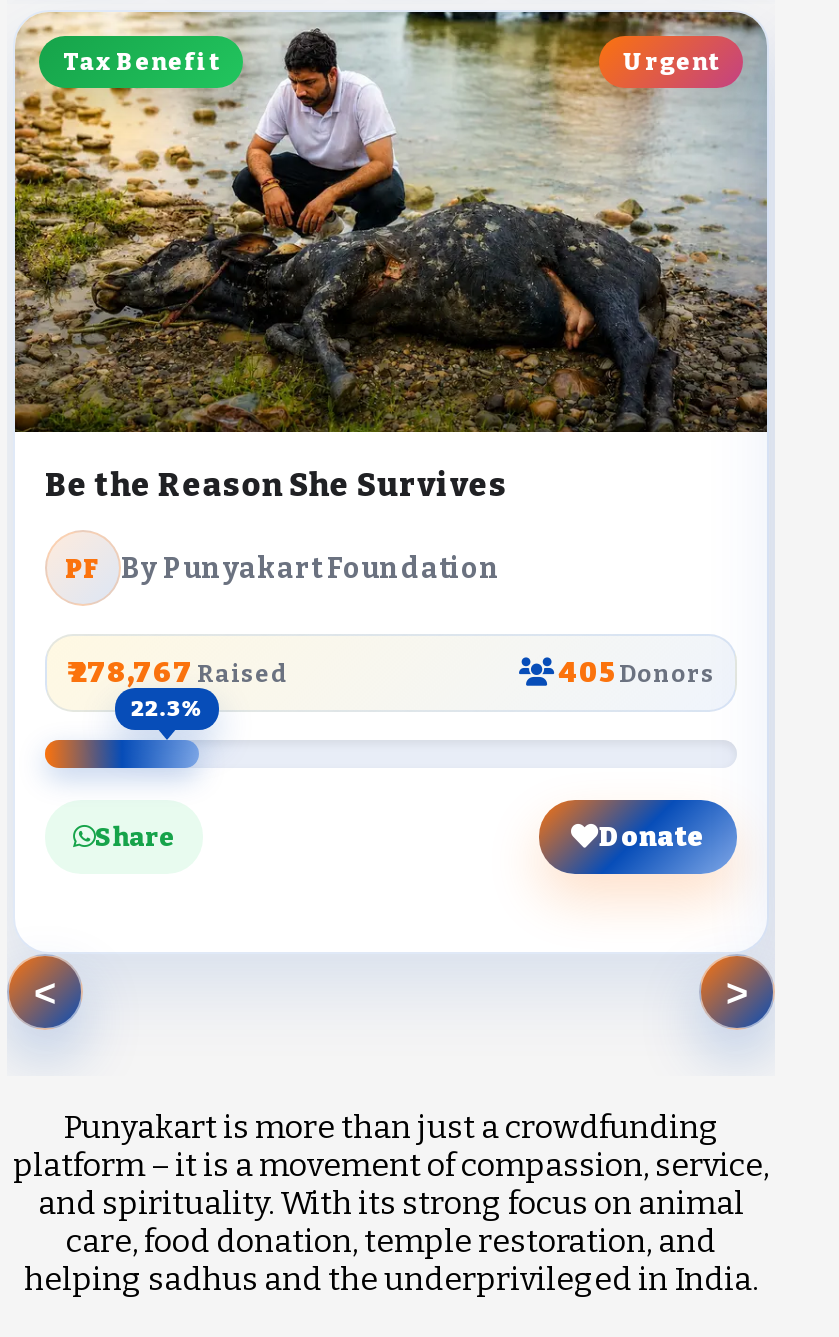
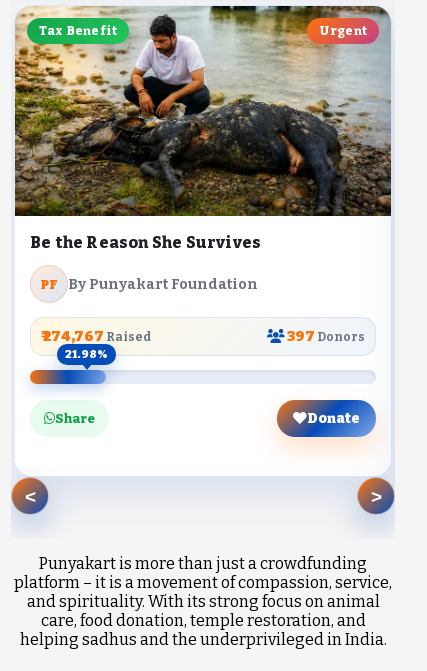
[67,656,287,690] ₹ 278,767 Raised -> [41,328,151,345] ₹ 274,767 Raised
[559,656,715,690] 405 Donors -> [287,328,365,345] 397 Donors
[131,696,203,722] 22.3% -> [65,348,108,361] 21.98%

